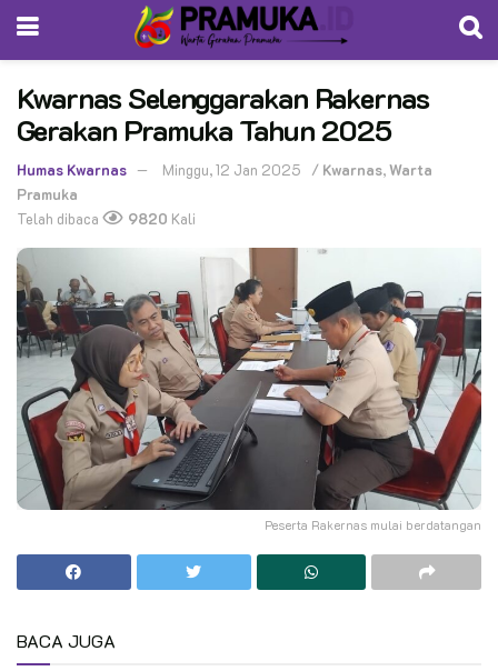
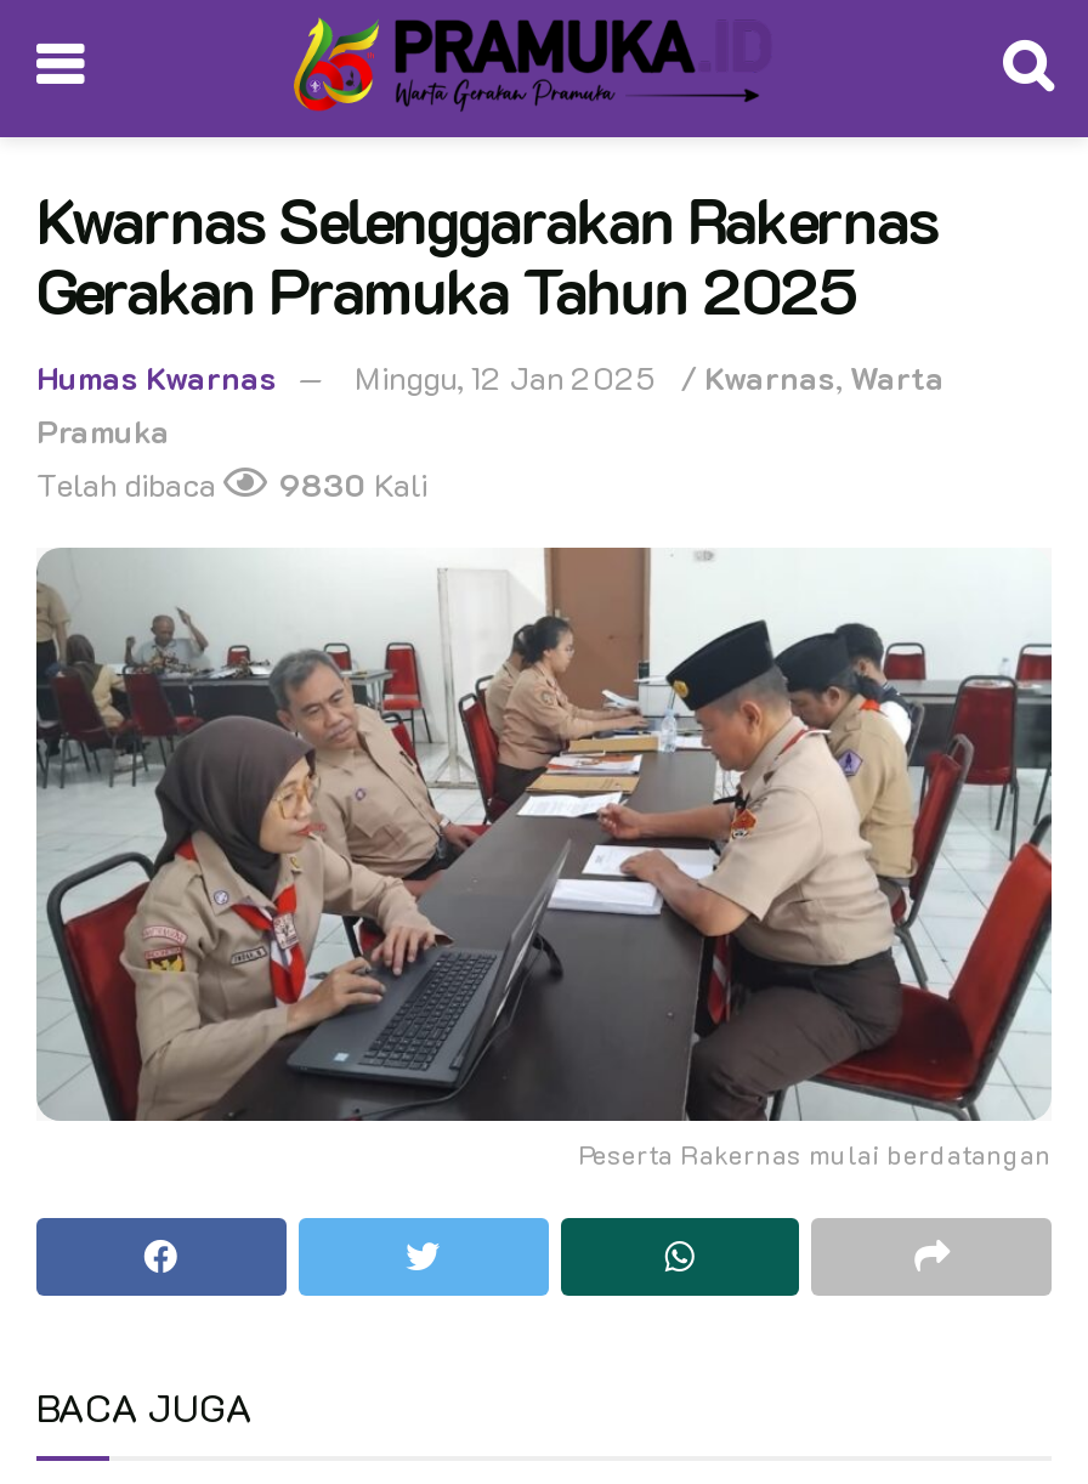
[17,209,196,228] Telah dibaca 9820 Kali -> [36,464,427,505] Telah dibaca 9830 Kali

